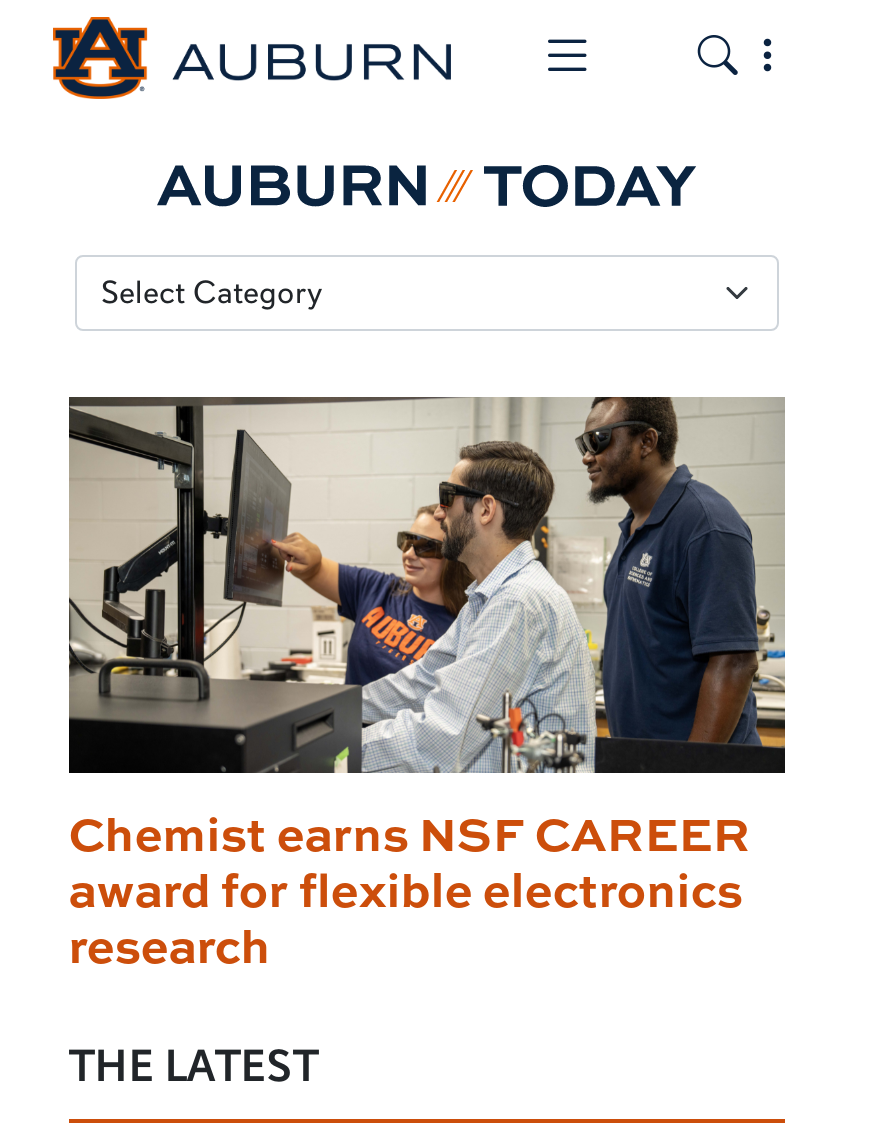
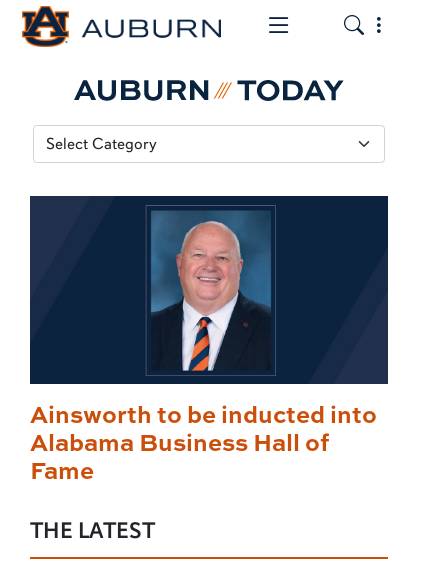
[67,395,787,977] [image] | Chemist earns NSF CAREER | award for flexible electronics | research -> [29,195,389,486] [image] | Ainsworth to be inducted into | Alabama Business Hall of | Fame

